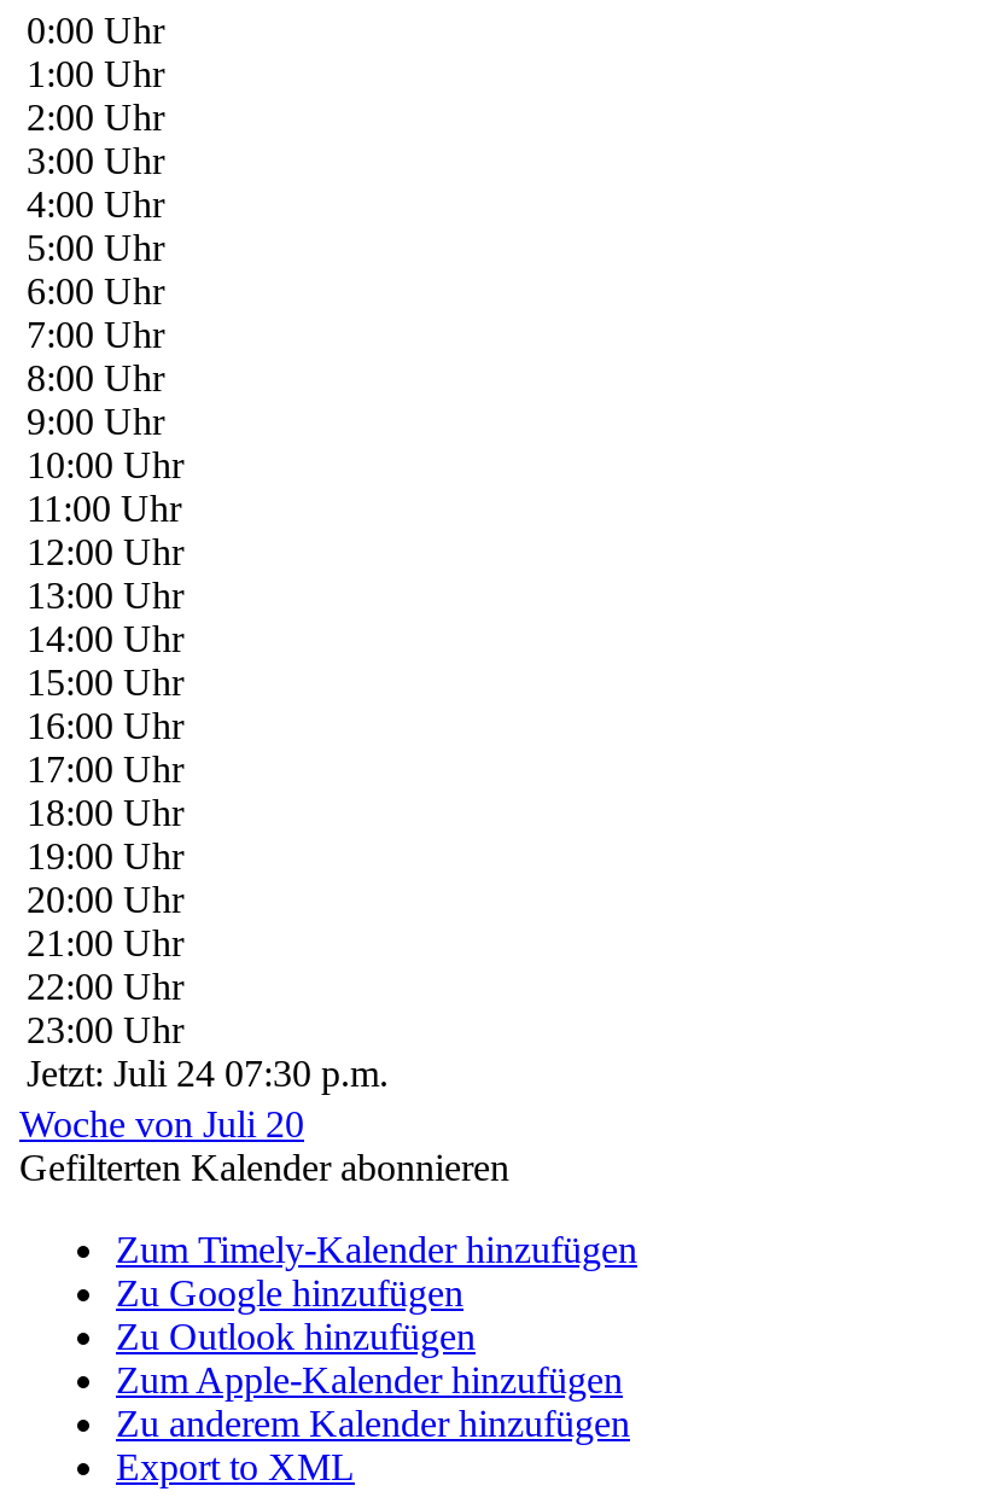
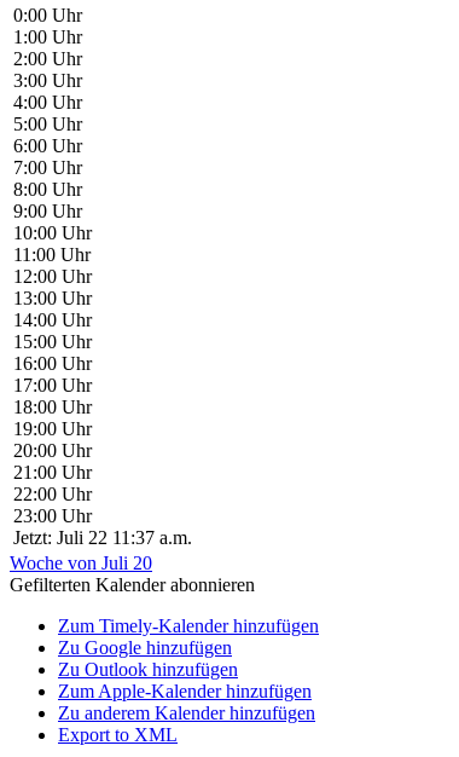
[27,1052,389,1093] Jetzt: Juli 24 07:30 p.m. -> [13,527,192,547] Jetzt: Juli 22 11:37 a.m.

